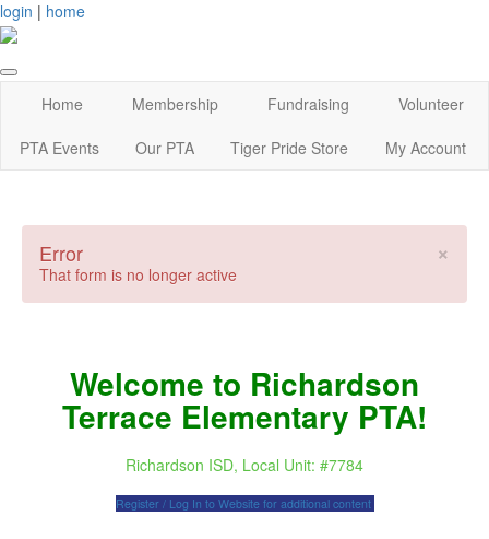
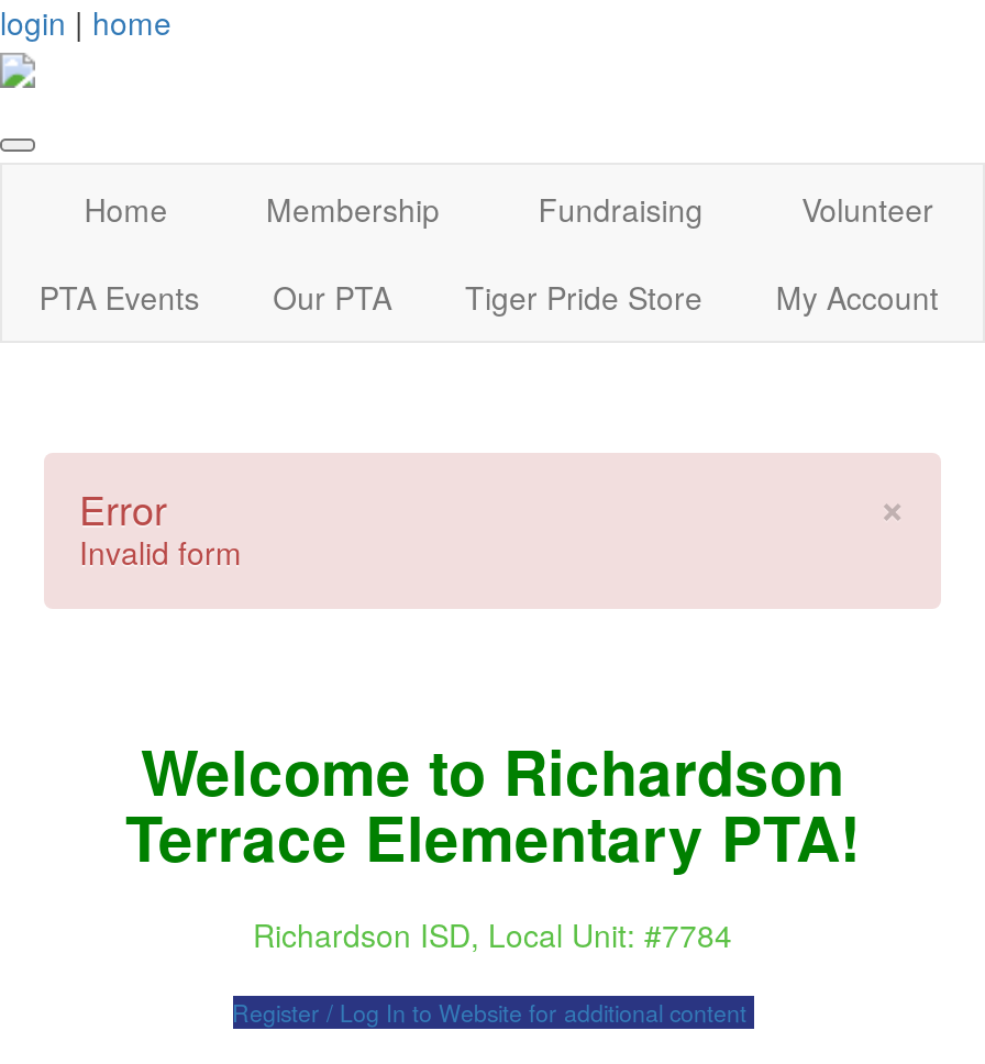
[39,264,237,286] That form is no longer active -> [79,530,242,574] Invalid form

